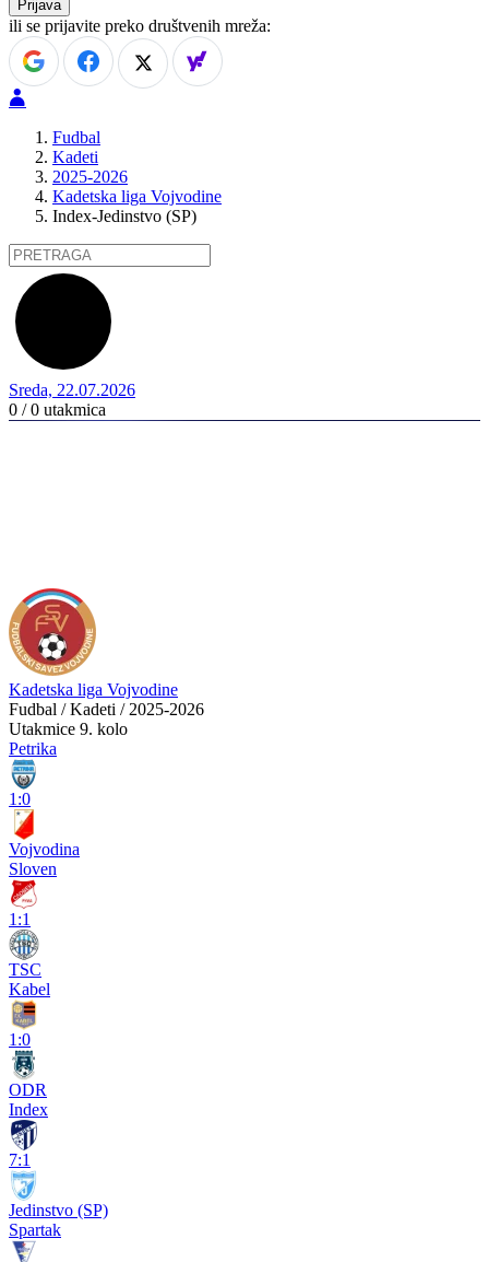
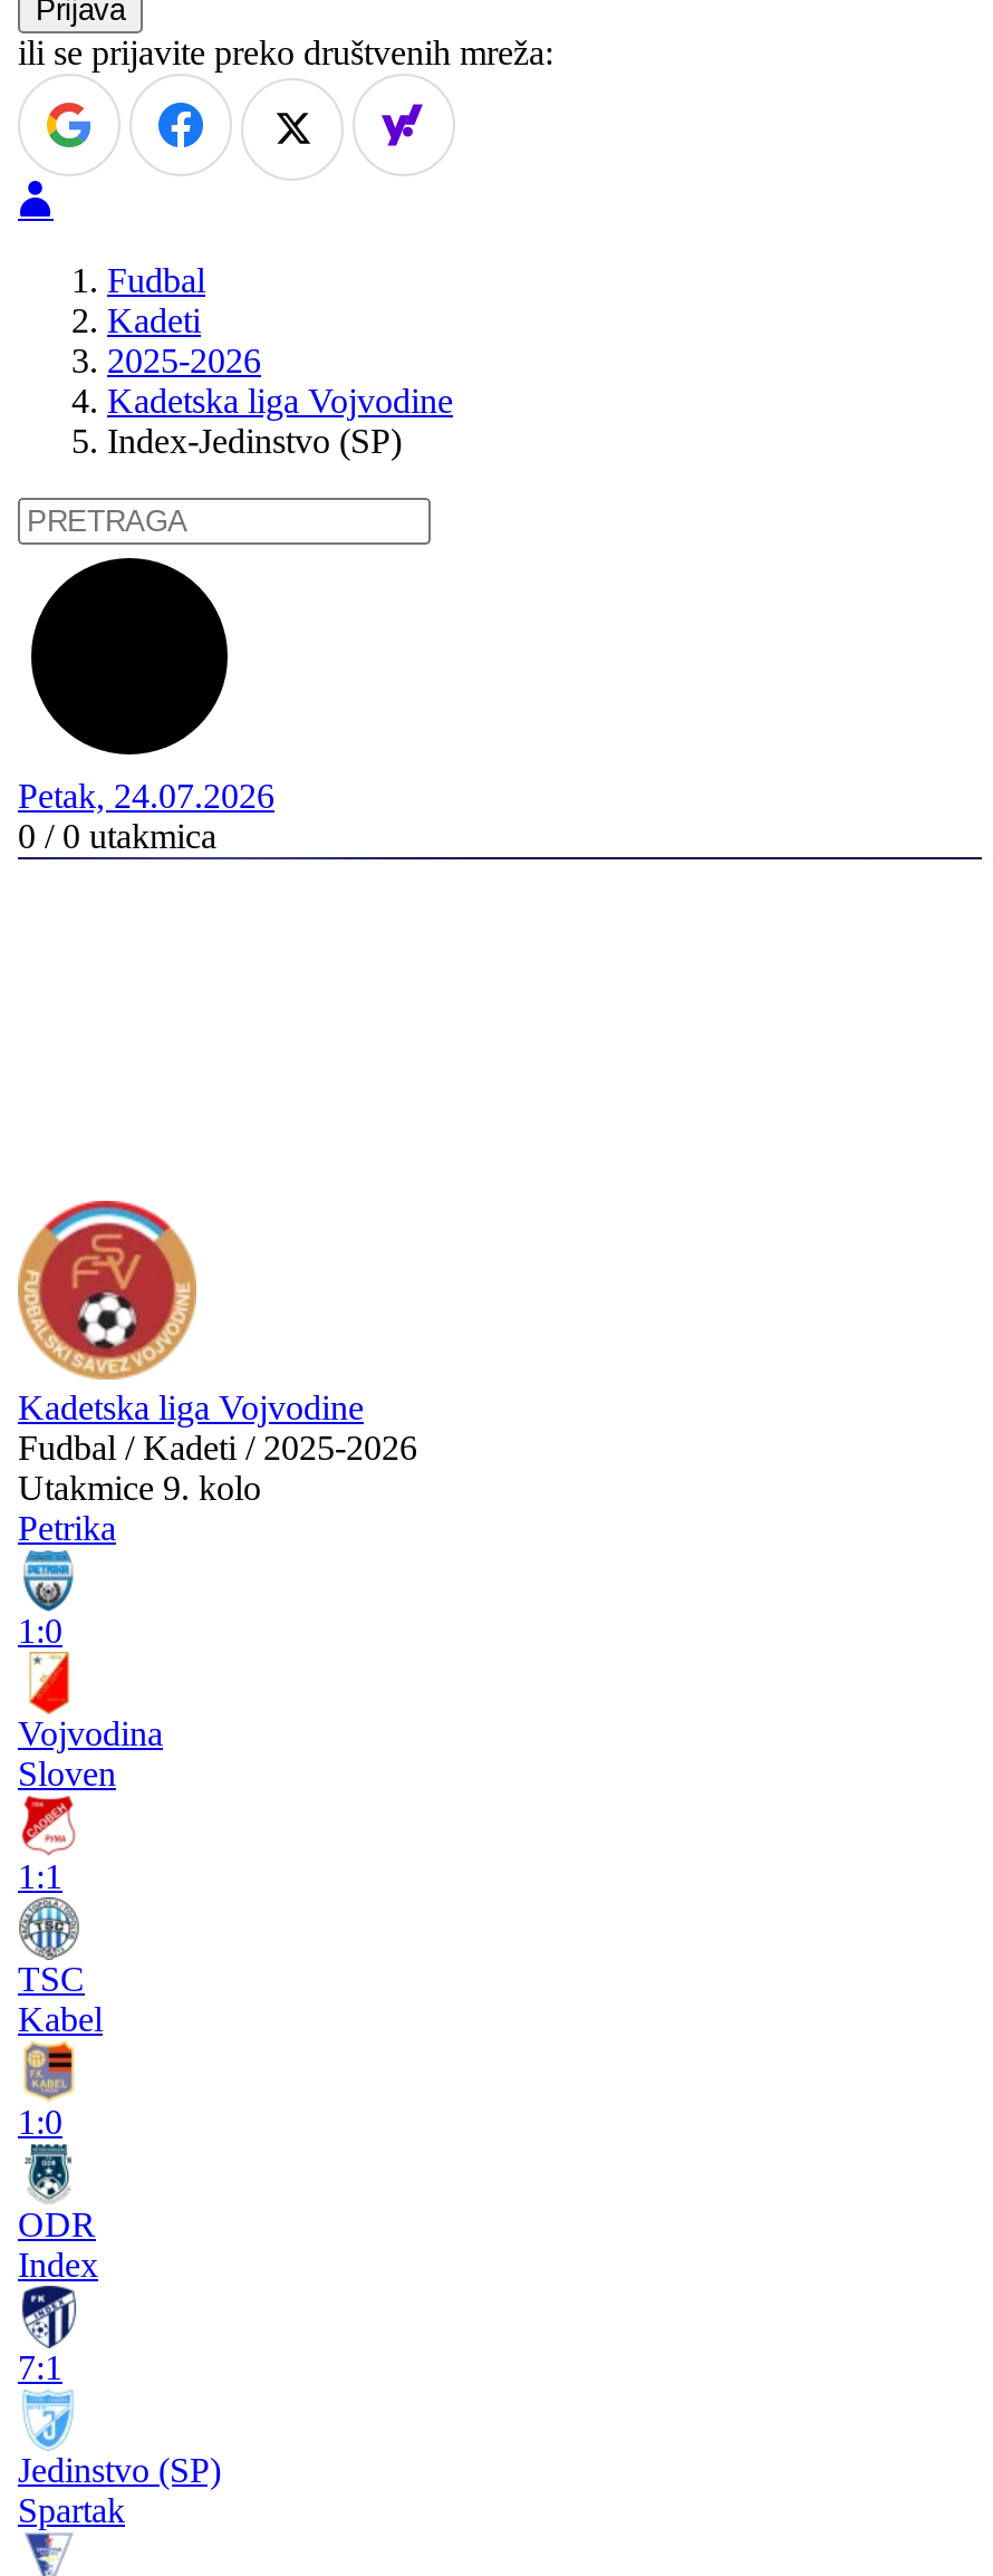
[9,380,135,399] Sreda, 22.07.2026 -> [18,776,274,814] Petak, 24.07.2026

